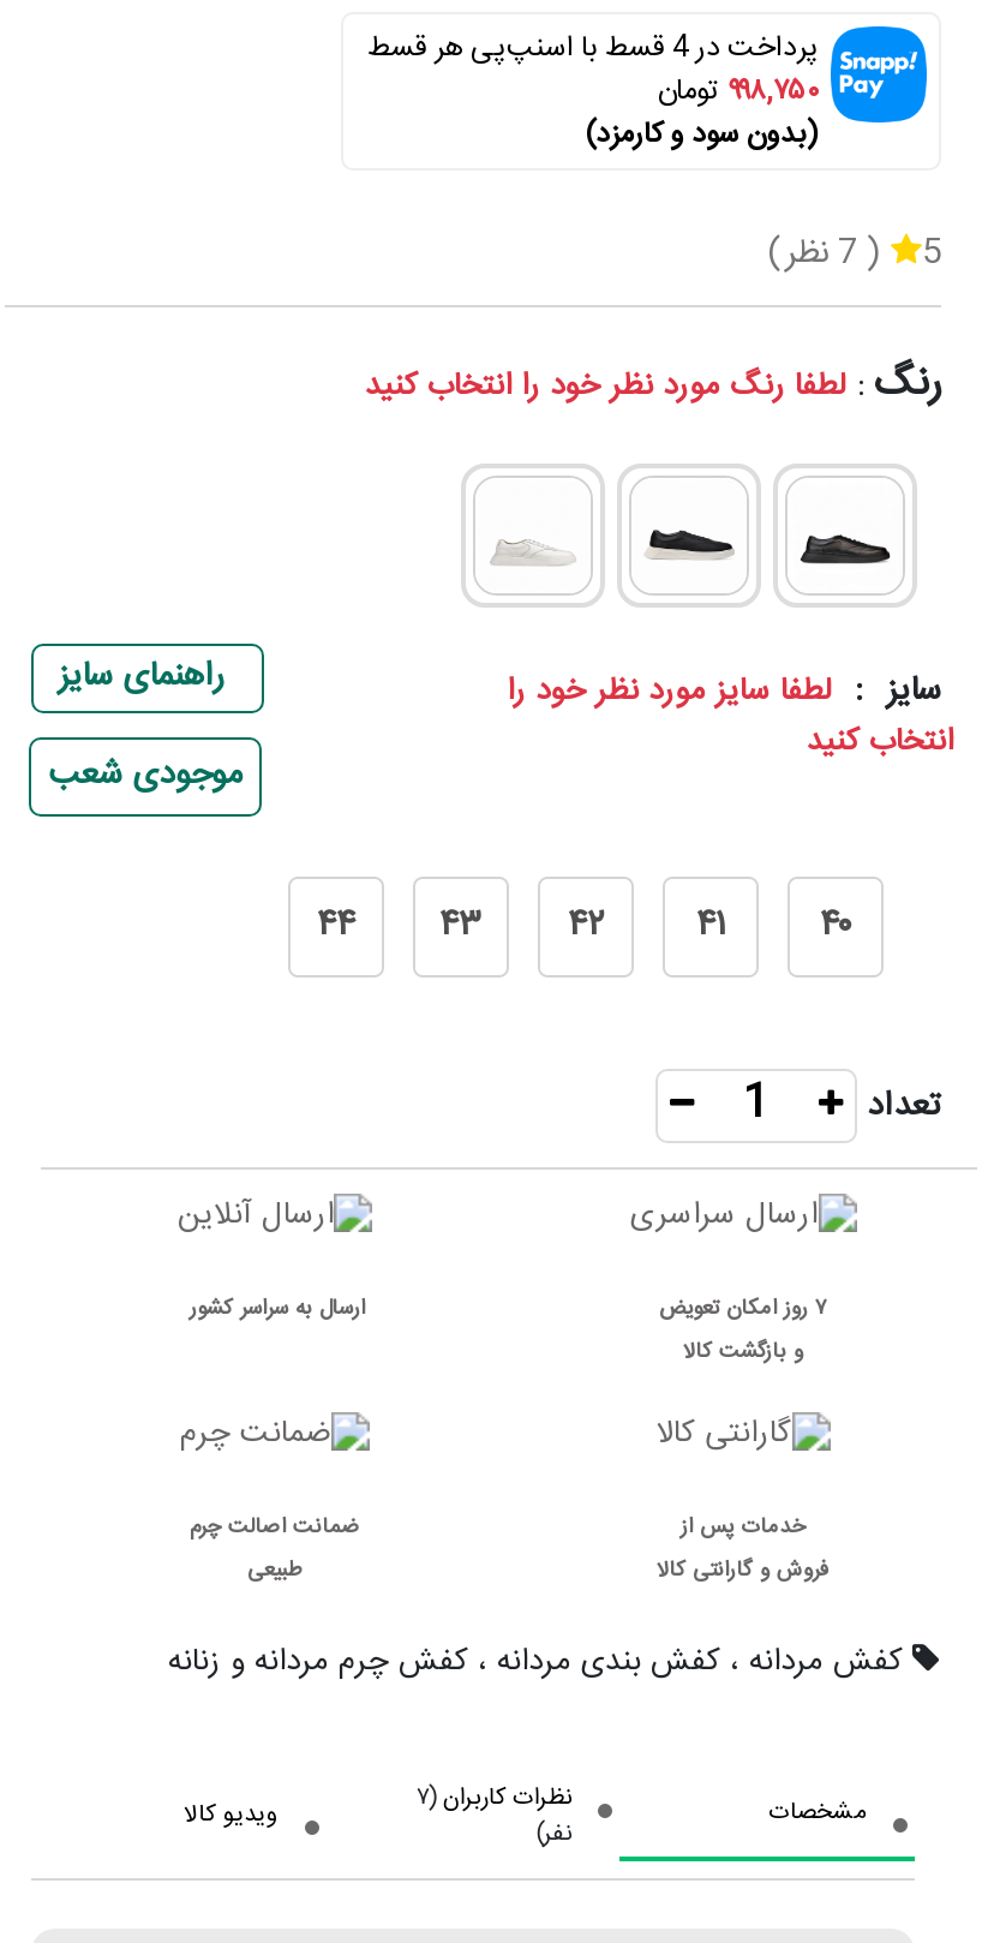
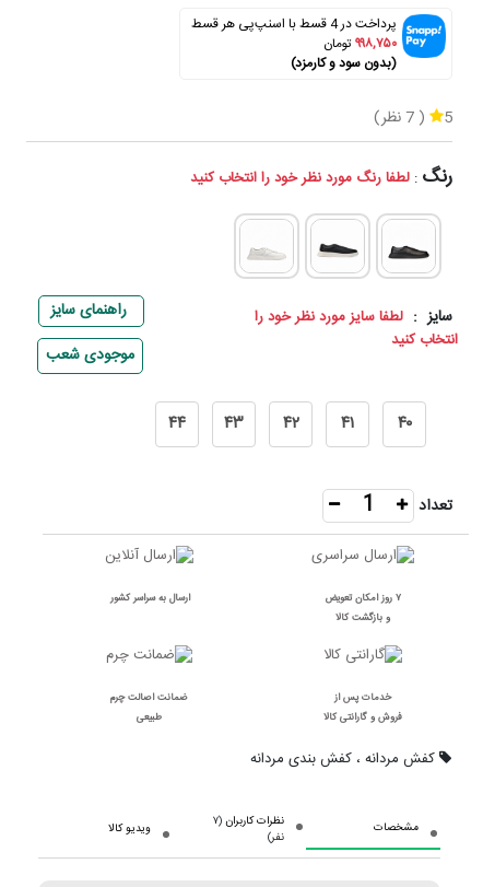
[168,1635,903,1687] کفش مردانه ، کفش بندی مردانه ، کفش چرم مردانه و زنانه -> [250,747,435,771] کفش مردانه ، کفش بندی مردانه

